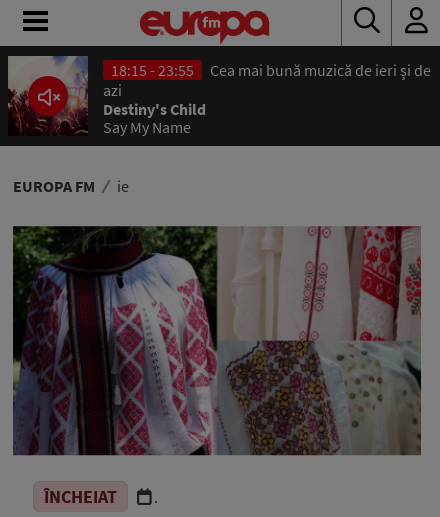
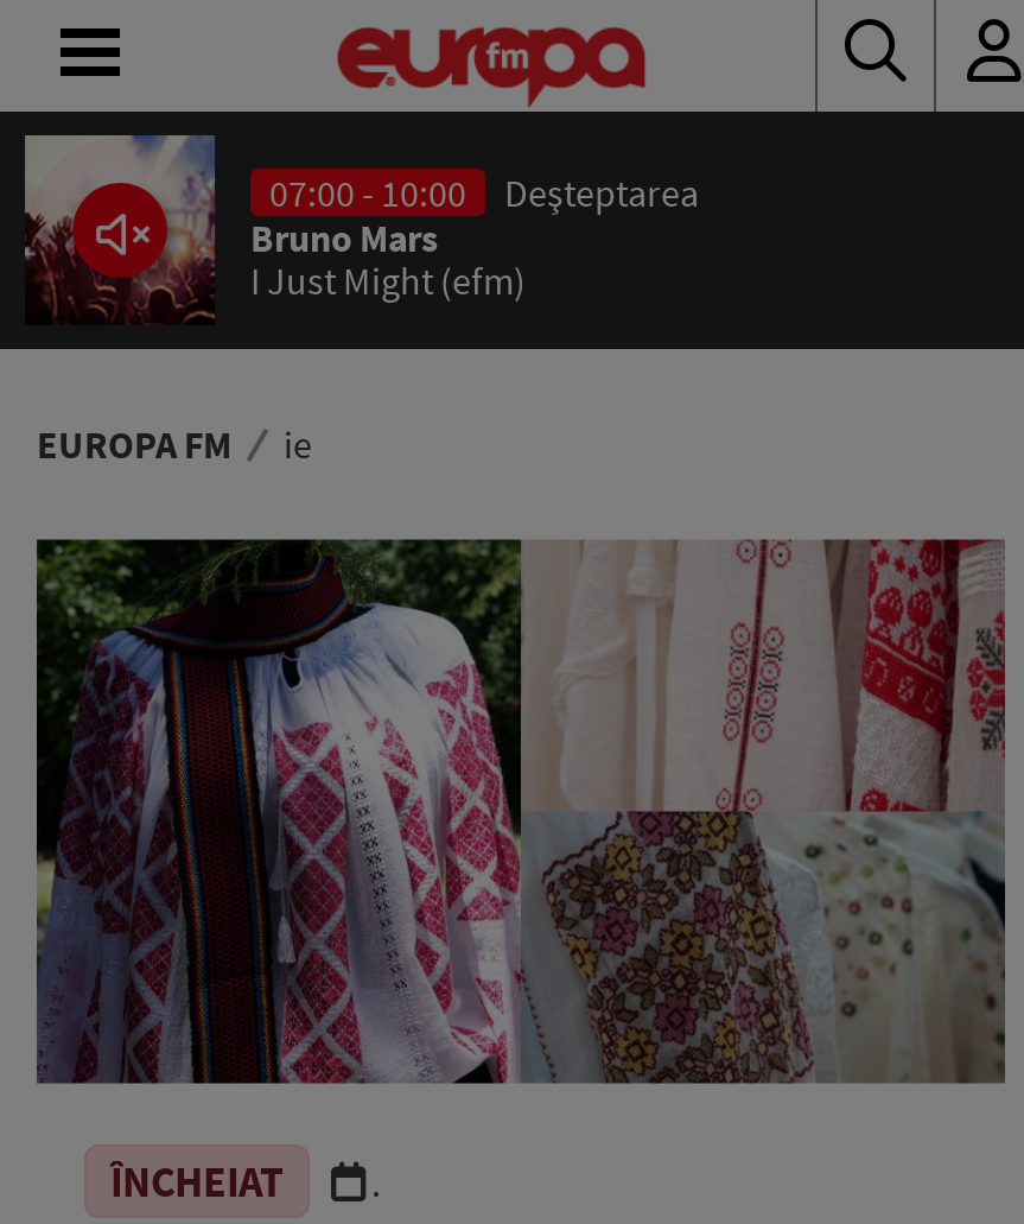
[103,59,431,136] 18:15 - 23:55 | Cea mai bună muzică de ieri și de | azi | Destiny's Child | Say My Name -> none

